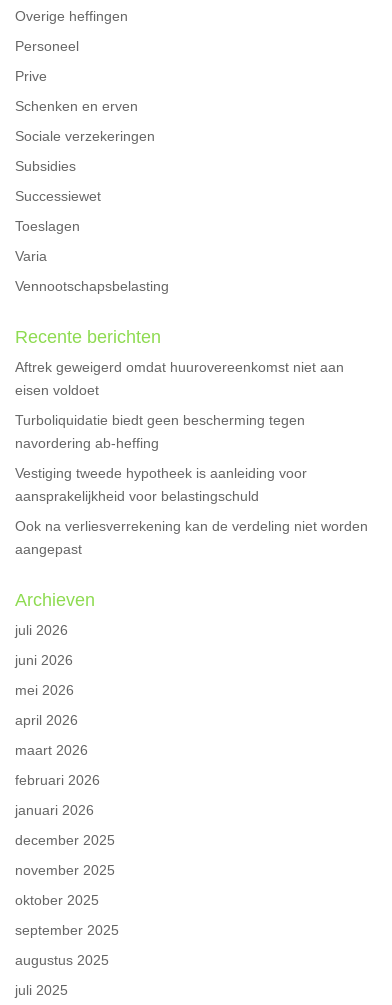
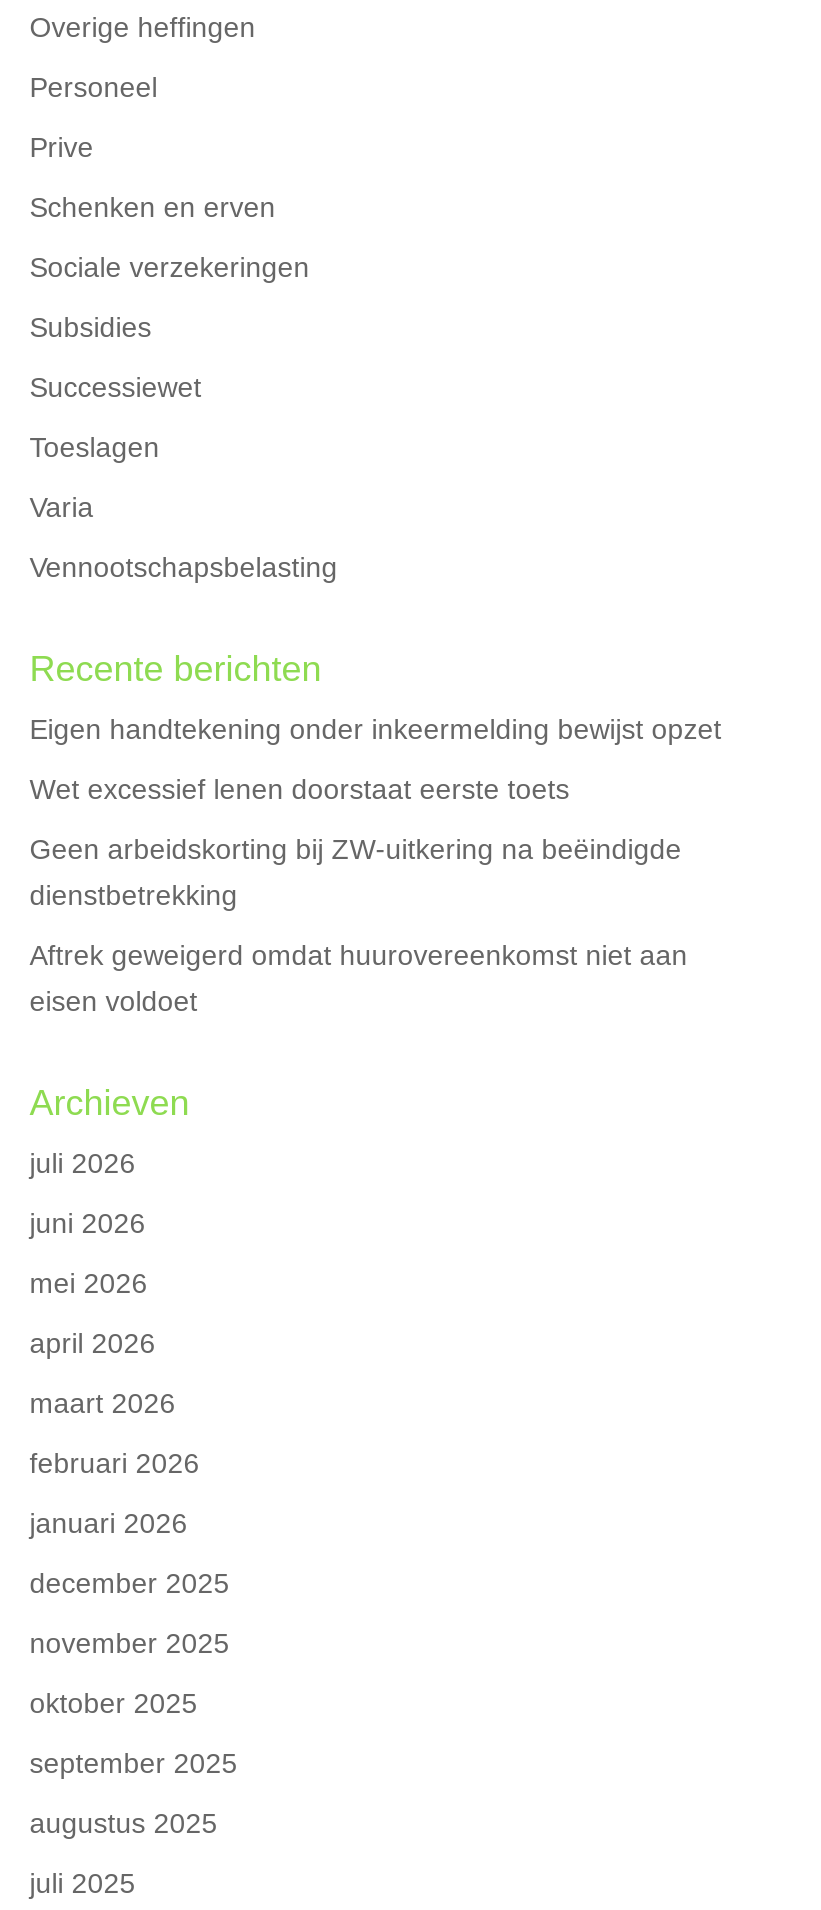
none -> [30,714,722,912] Eigen handtekening onder inkeermelding bewijst opzet | Wet excessief lenen doorstaat eerste toets | Geen arbeidskorting bij ZW-uitkering na beëindigde | dienstbetrekking
moved [15,359,344,398] -> [30,940,688,1018]: Aftrek geweigerd omdat huurovereenkomst niet aan | eisen voldoet
[15,412,368,557] Turboliquidatie biedt geen bescherming tegen | navordering ab-heffing | Vestiging tweede hypotheek is aanleiding voor | aansprakelijkheid voor belastingschuld | Ook na verliesverrekening kan de verdeling niet worden | aangepast -> none

